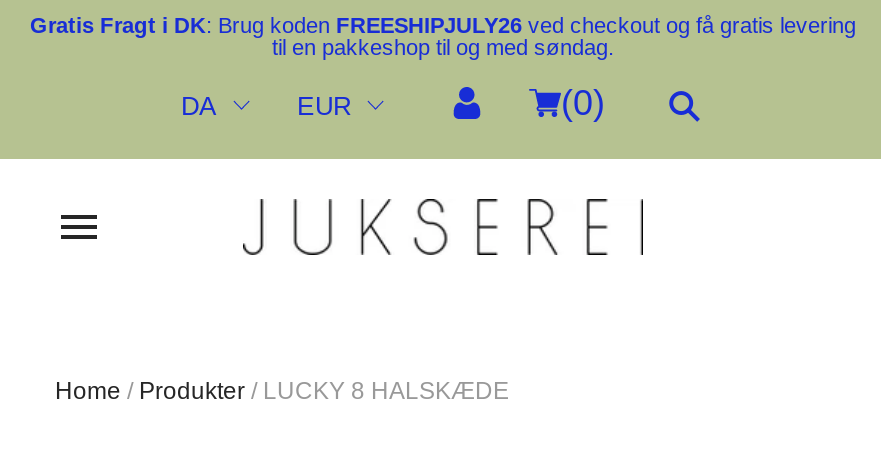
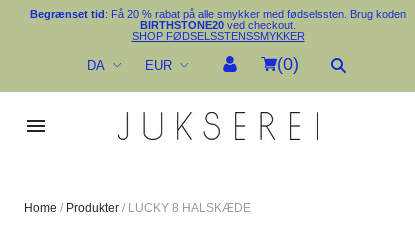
[30,13,856,59] Gratis Fragt i DK: Brug koden FREESHIPJULY26 ved checkout og få gratis levering | til en pakkeshop til og med søndag. -> [30,8,406,42] Begrænset tid: Få 20 % rabat på alle smykker med fødselssten. Brug koden | BIRTHSTONE20 ved checkout. | SHOP FØDSELSSTENSSMYKKER

